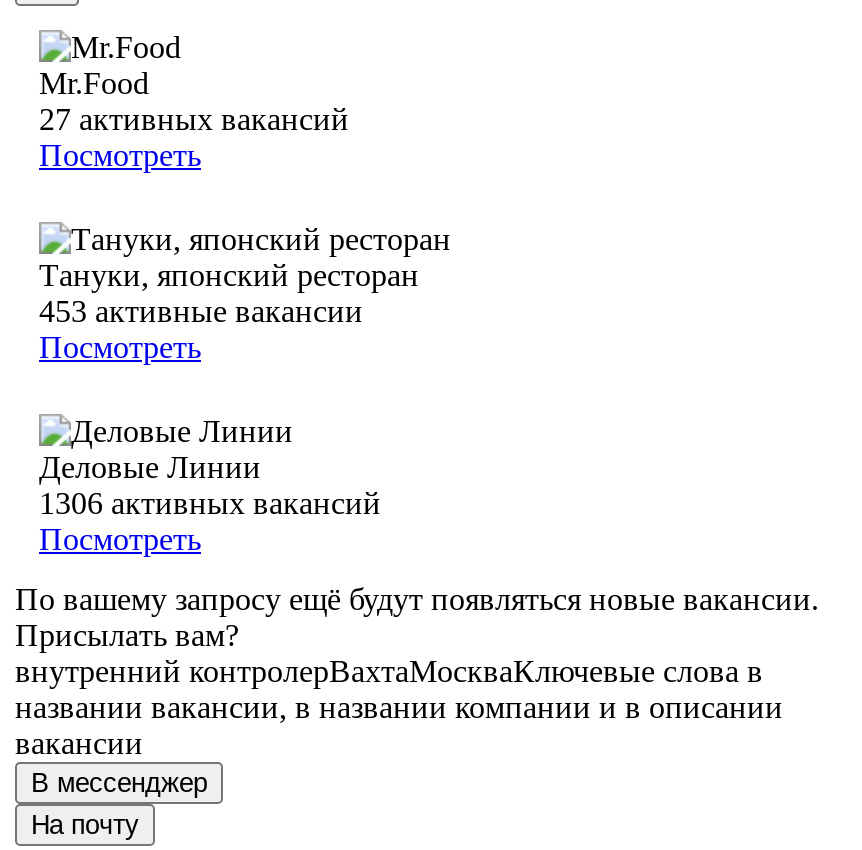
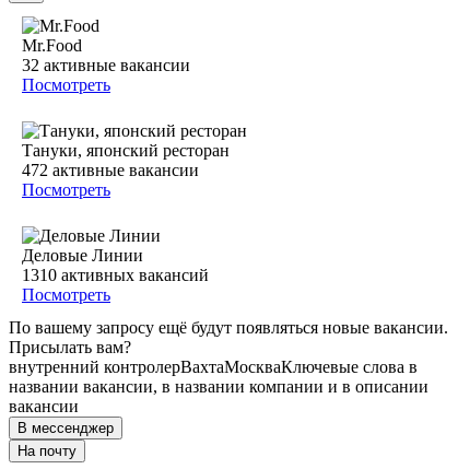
[39,103,349,137] 27 активных вакансий -> [22,56,190,75] 32 активные вакансии
[39,295,363,329] 453 активные вакансии -> [22,161,199,180] 472 активные вакансии
[39,487,381,521] 1306 активных вакансий -> [22,266,209,285] 1310 активных вакансий

